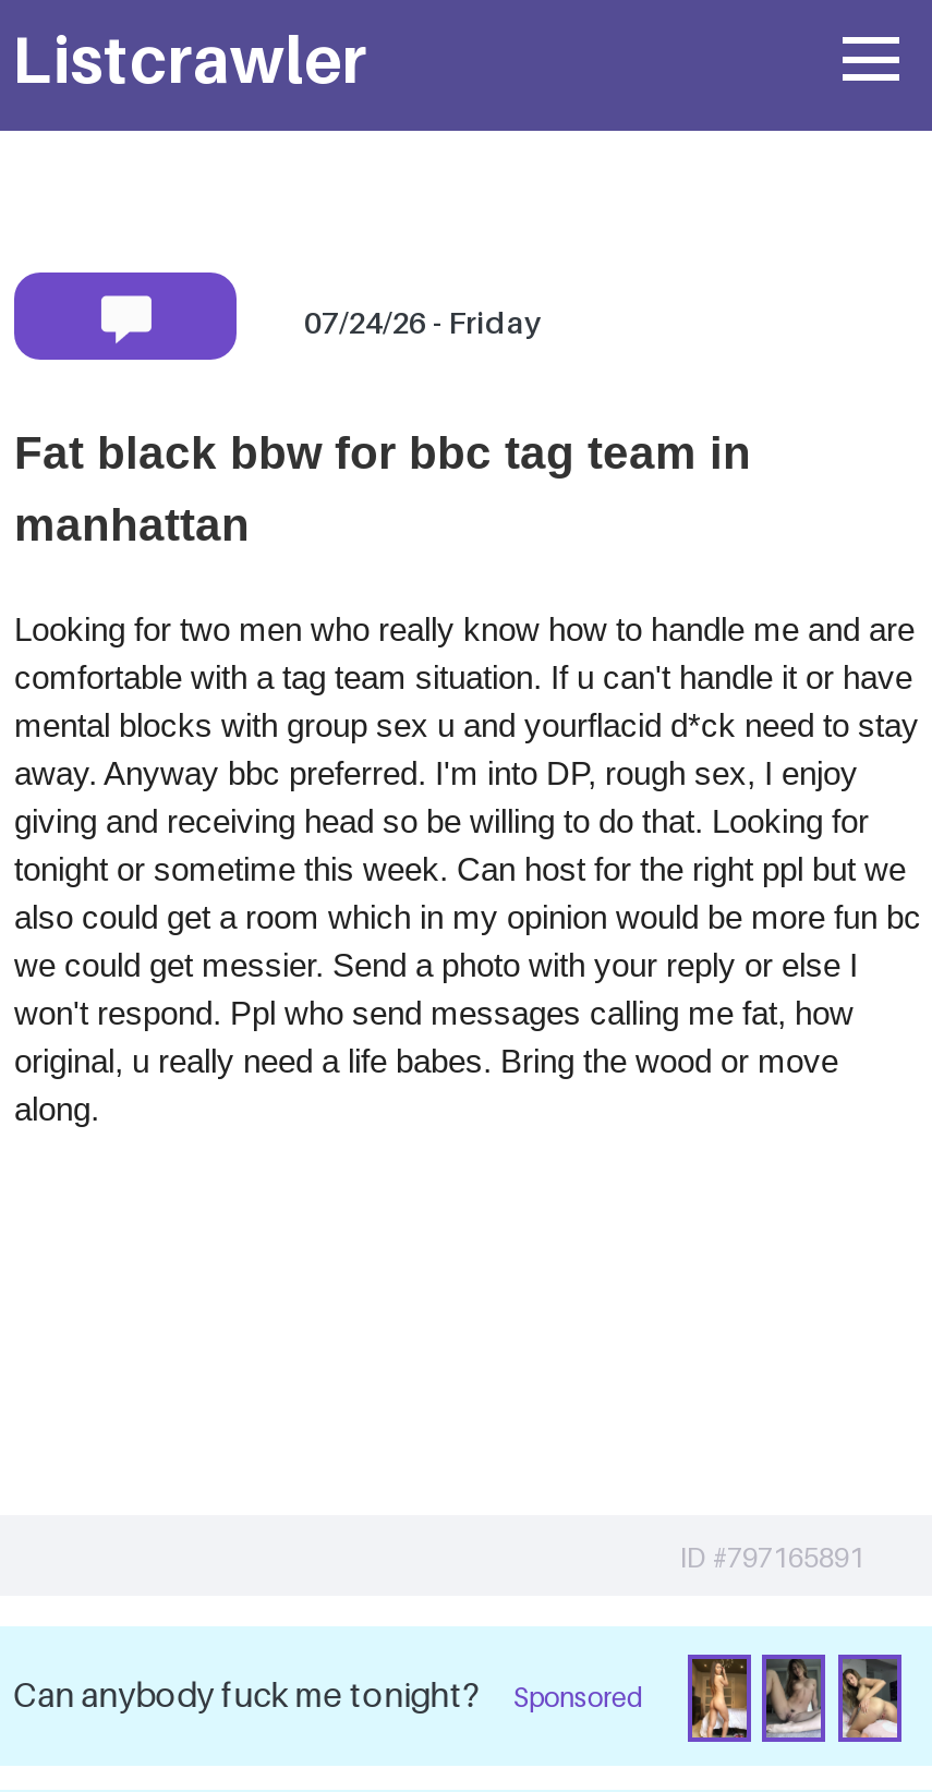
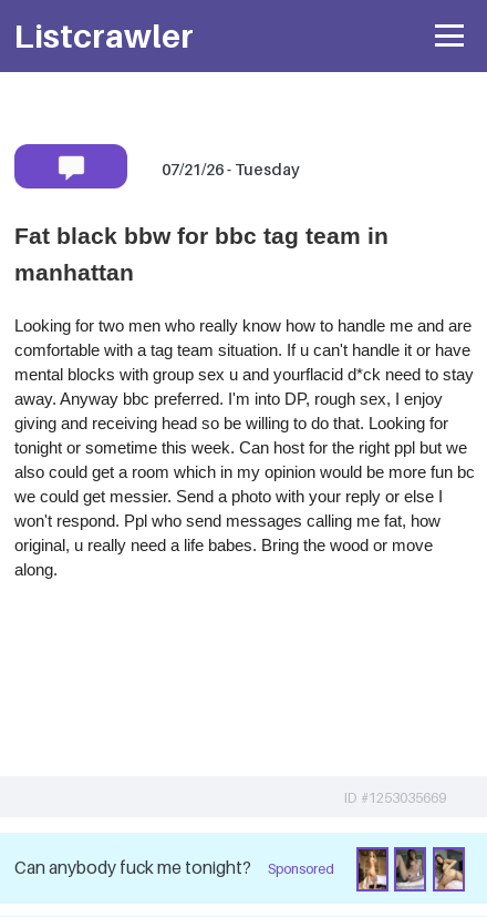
[304,303,542,341] 07/24/26 - Friday -> [162,160,300,179] 07/21/26 - Tuesday
[679,1541,864,1574] ID #797165891 -> [344,789,446,806] ID #1253035669

